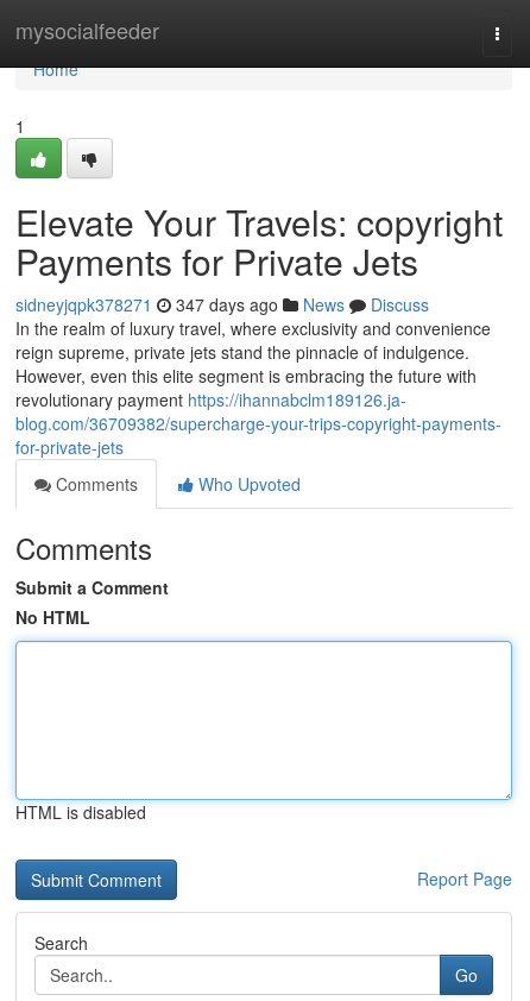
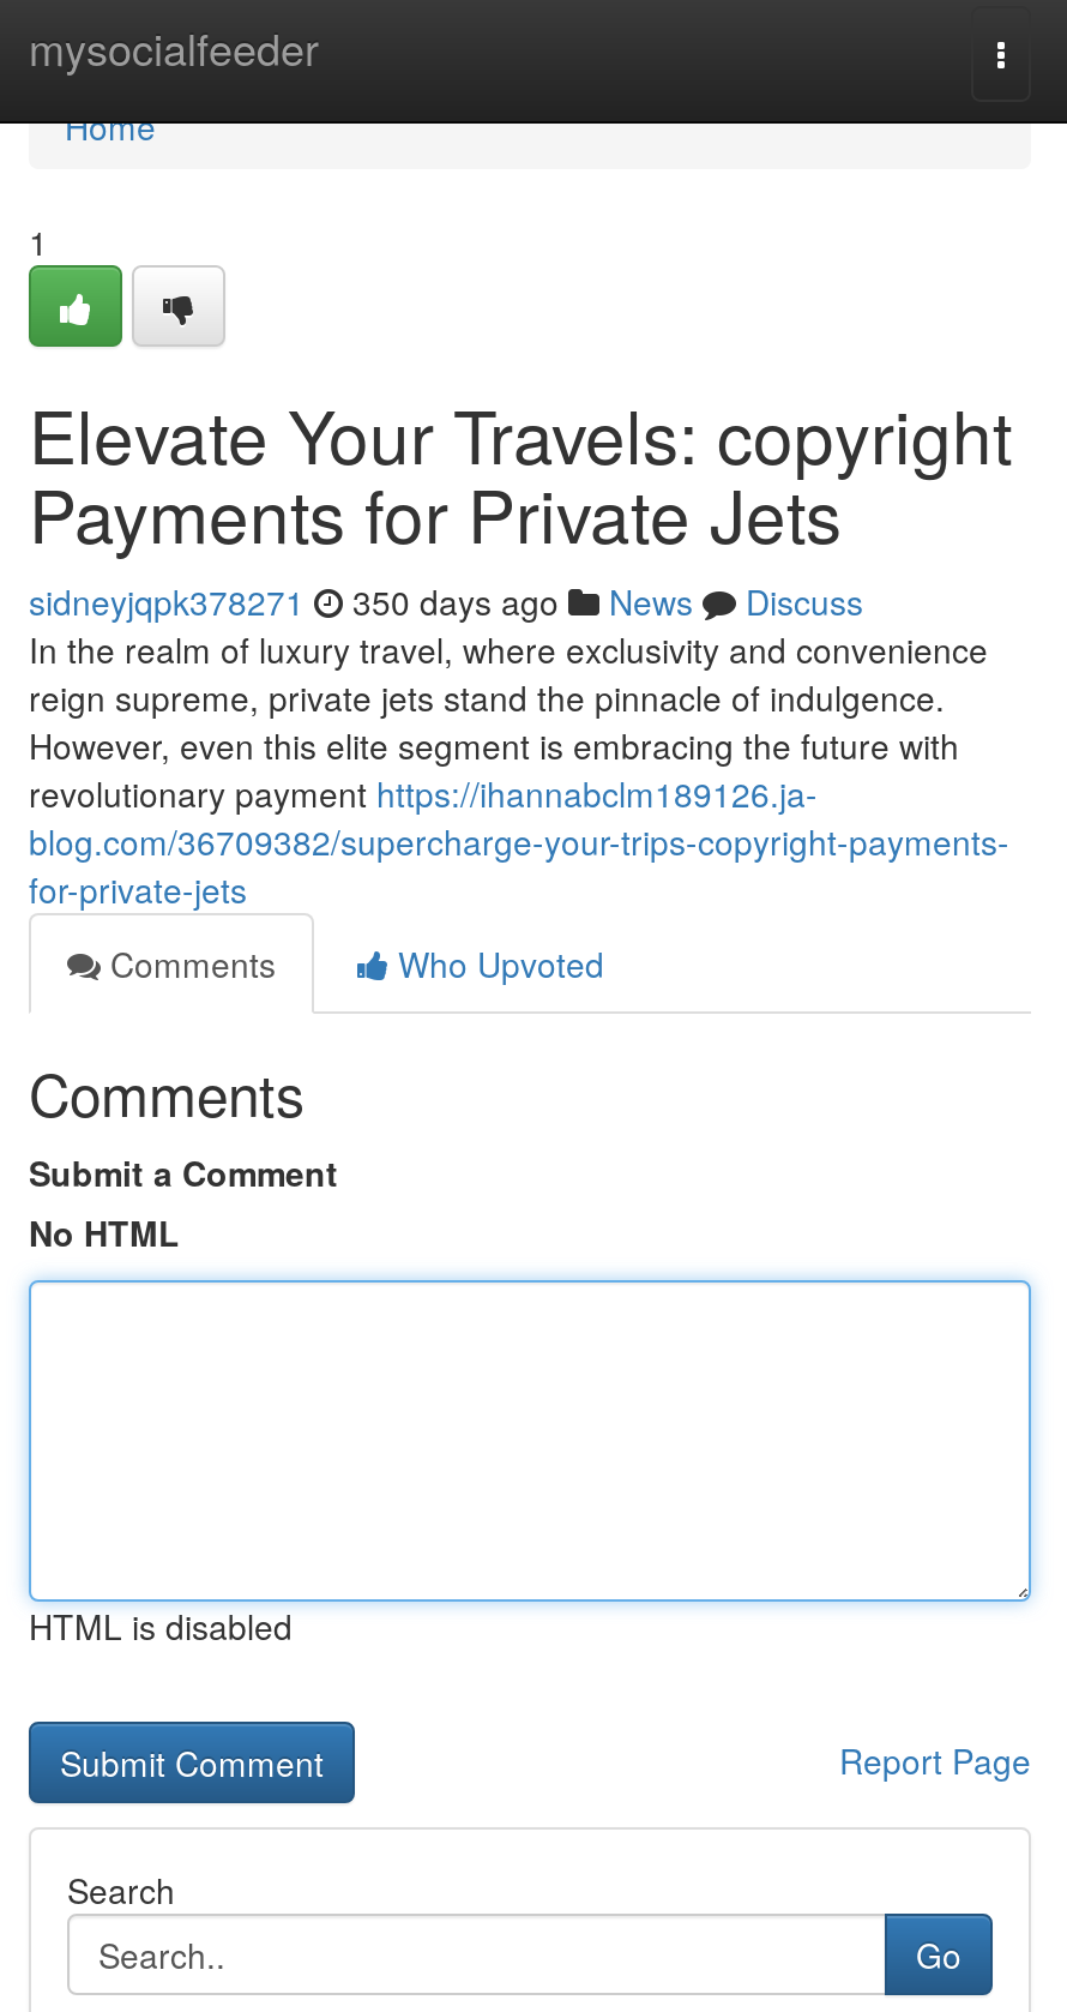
[15,292,429,316] sidneyjqpk378271 347 days ago News Discuss -> [29,577,863,625] sidneyjqpk378271 350 days ago News Discuss

